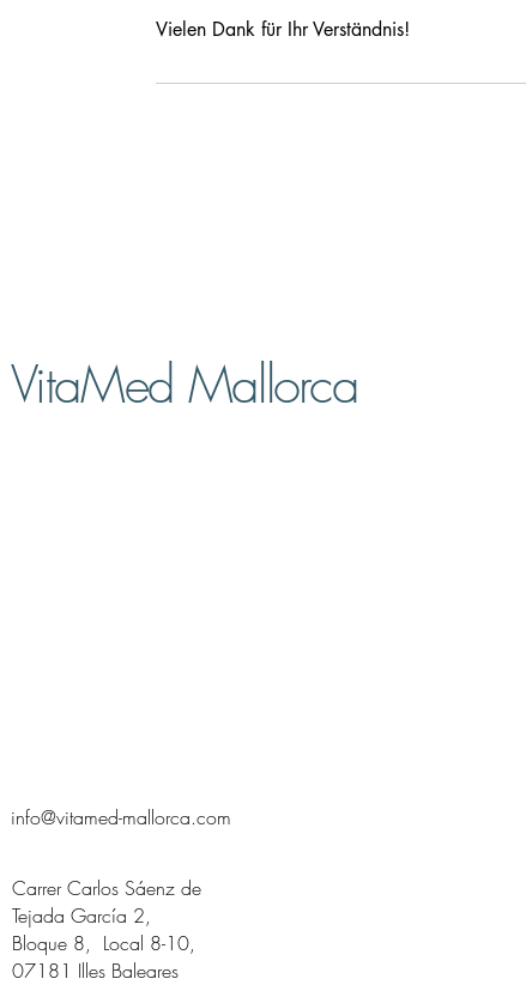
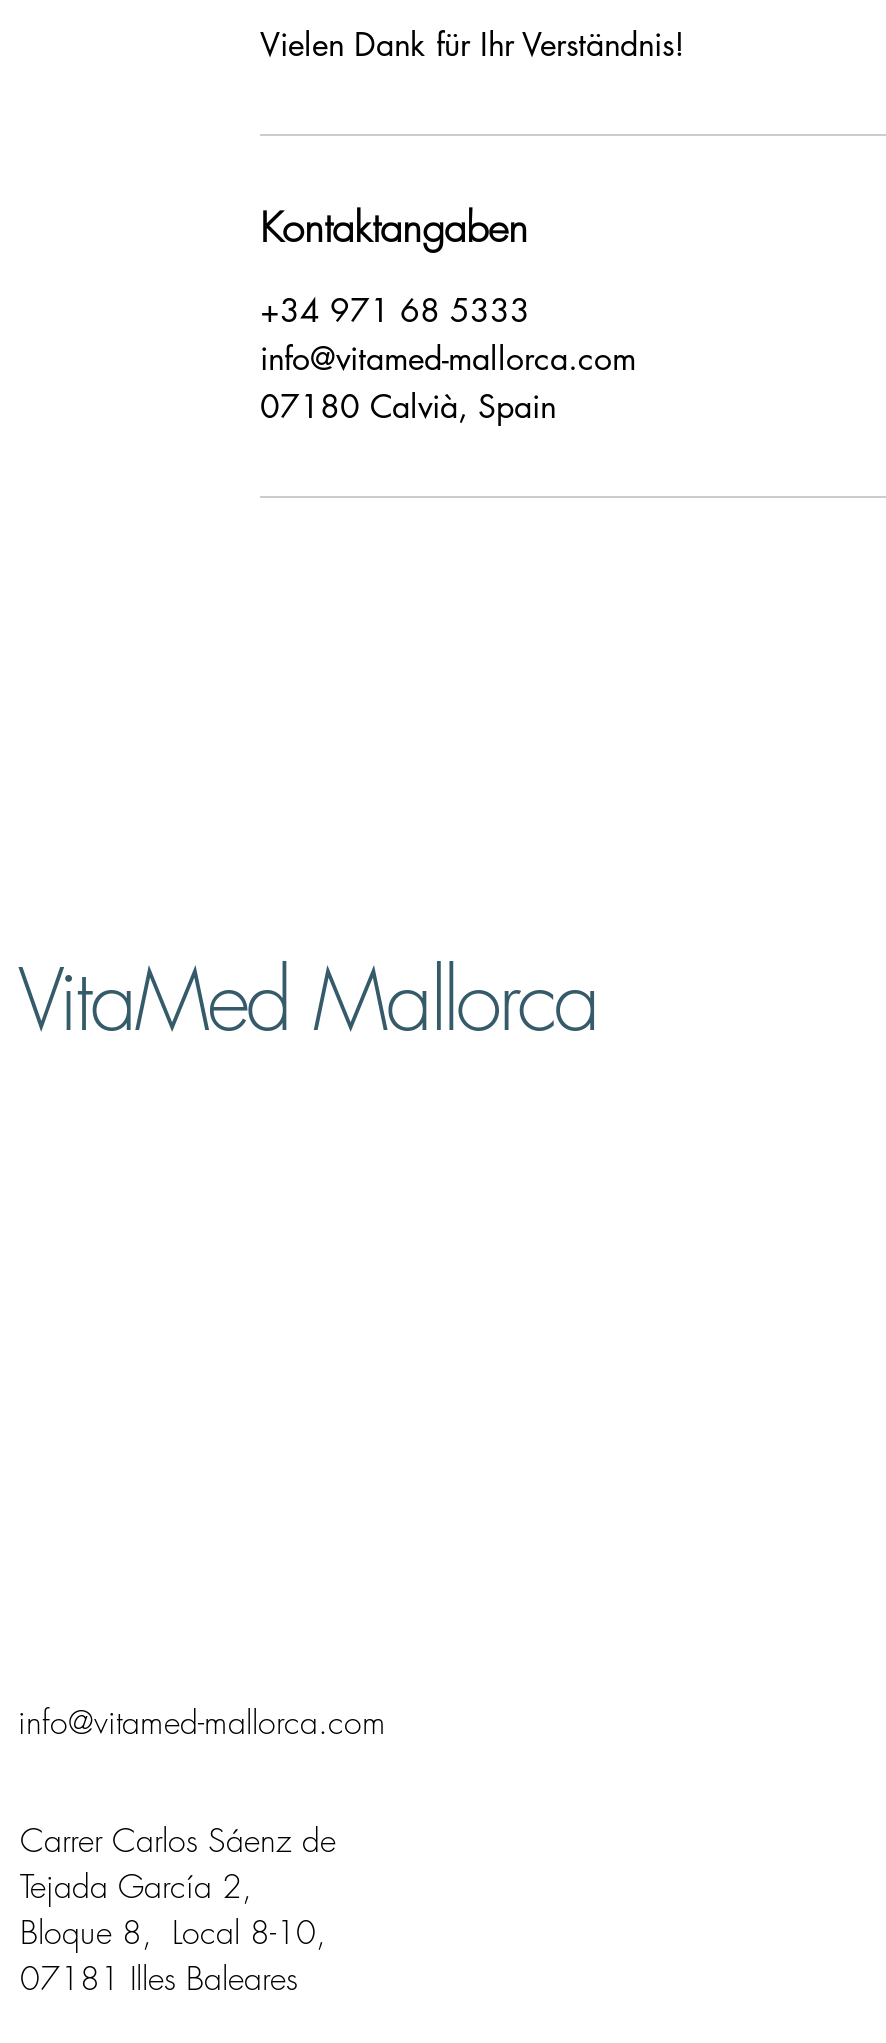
none -> [260,199,636,427] Kontaktangaben | +34 971 68 5333 | info@vitamed-mallorca.com | 07180 Calvià, Spain

